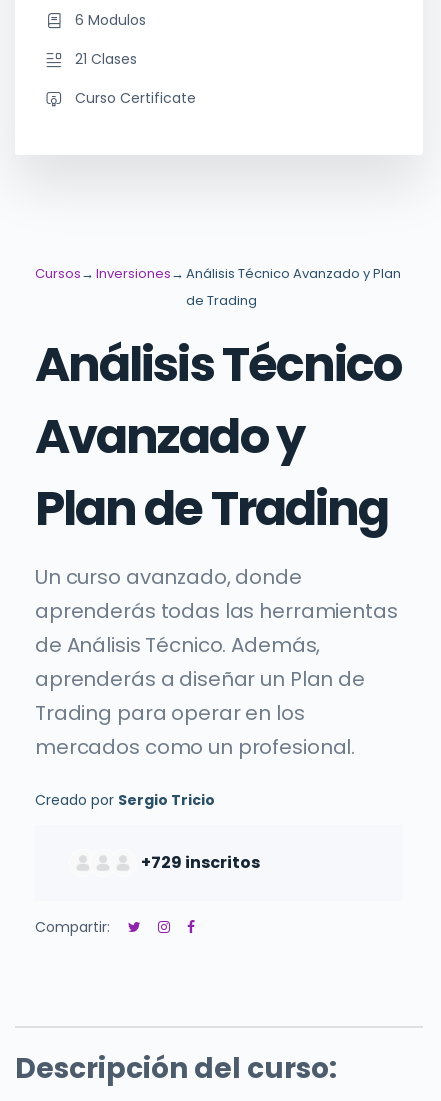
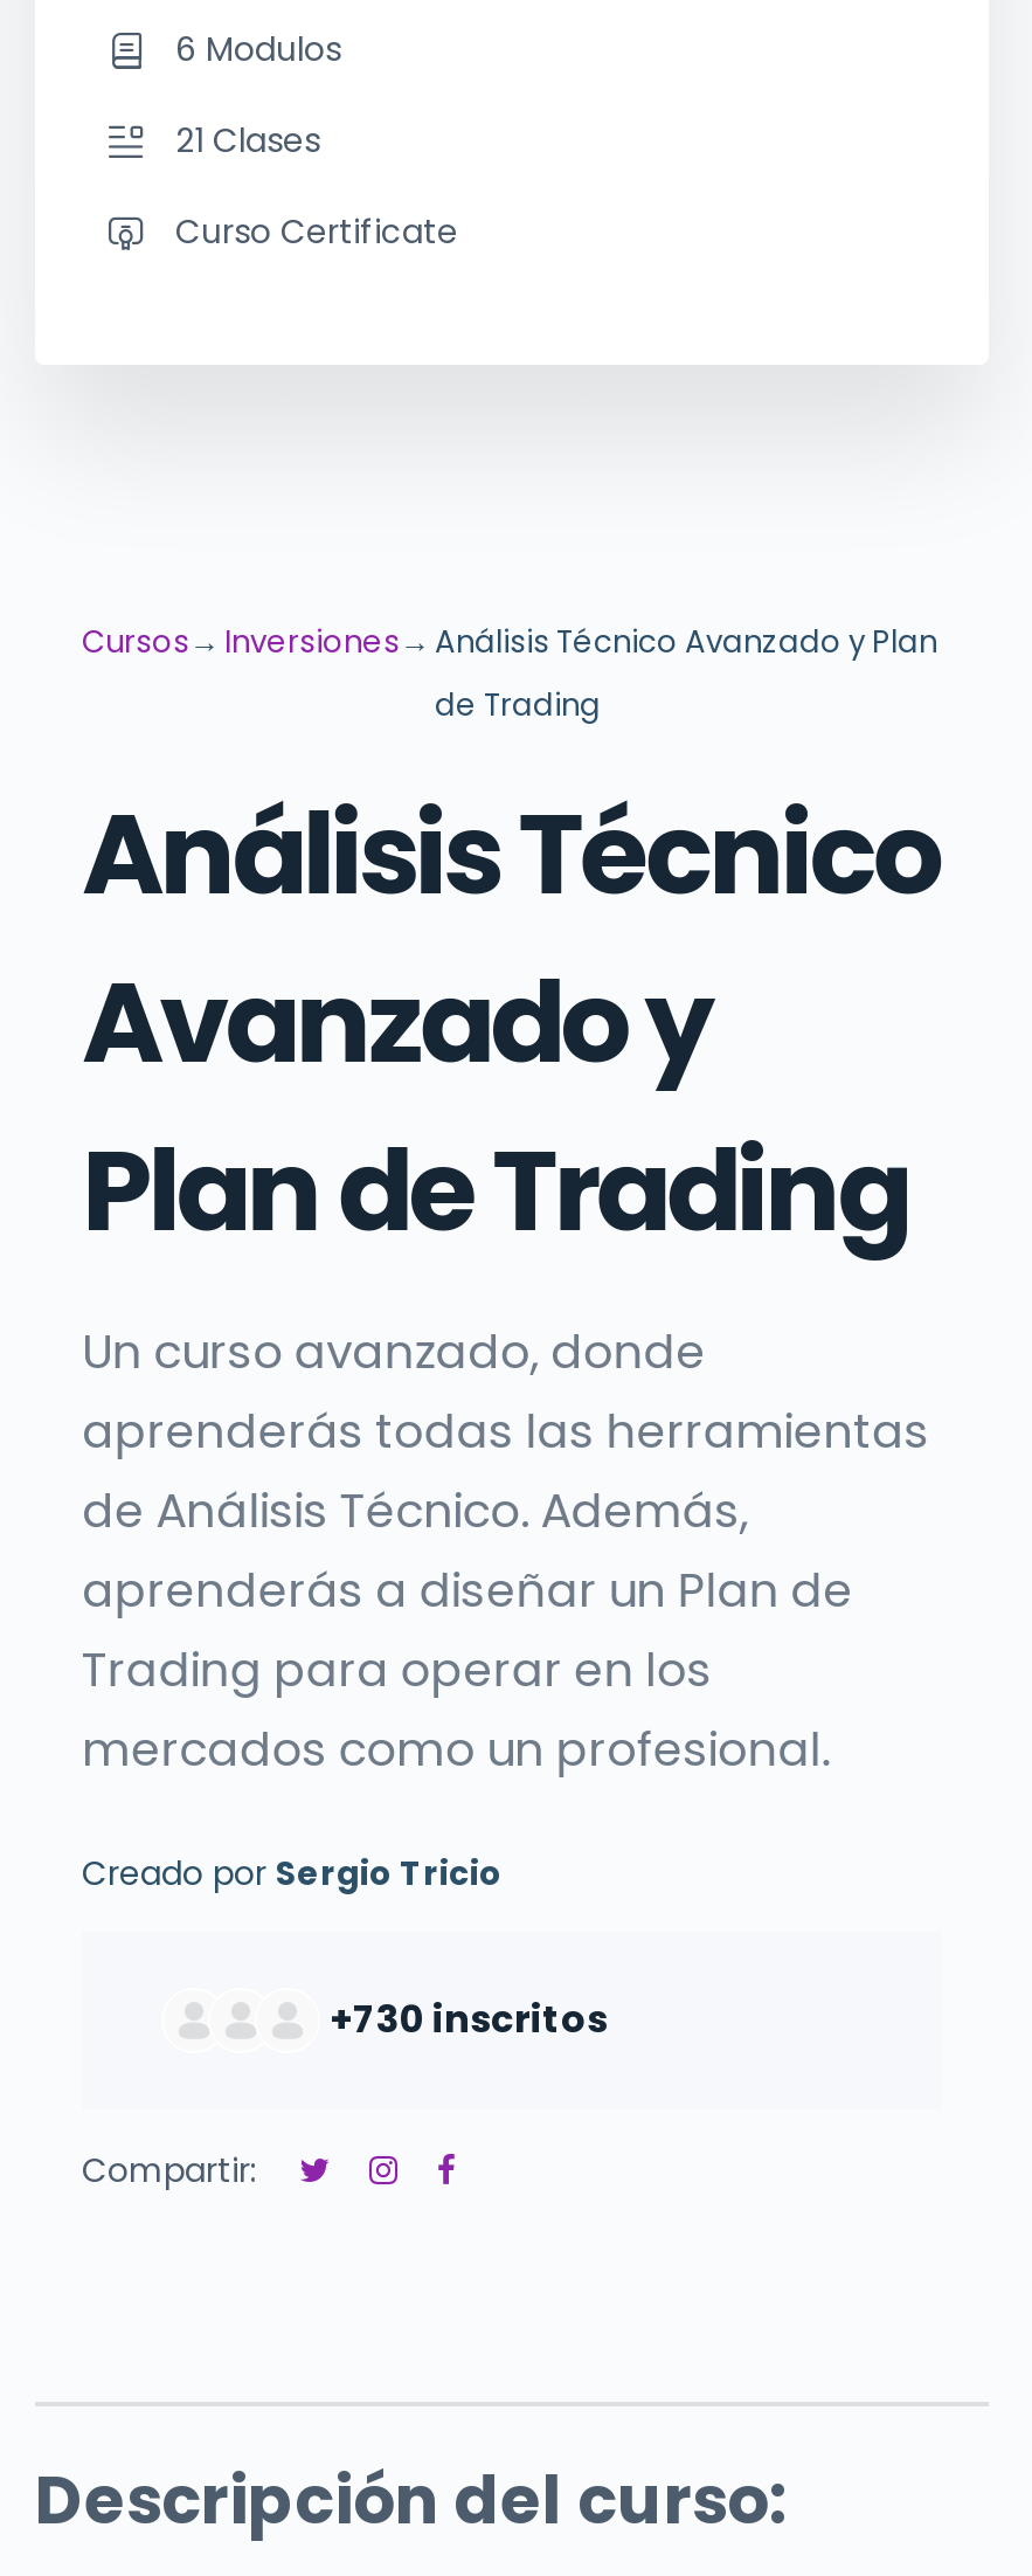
[141,850,260,873] +729 inscritos -> [330,1991,608,2045] +730 inscritos

